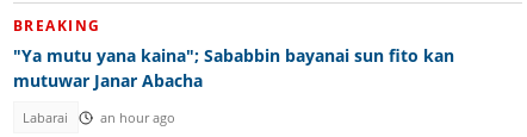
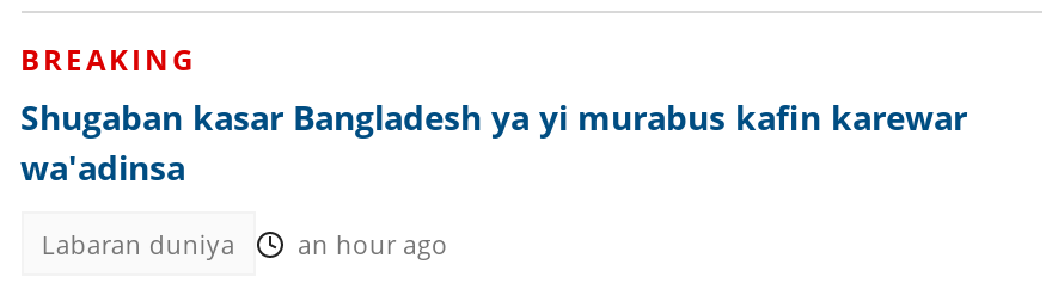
[13,43,454,91] "Ya mutu yana kaina"; Sababbin bayanai sun fito kan | mutuwar Janar Abacha -> [20,96,967,191] Shugaban kasar Bangladesh ya yi murabus kafin karewar | wa'adinsa
[23,109,68,126] Labarai -> [42,227,235,261] Labaran duniya

